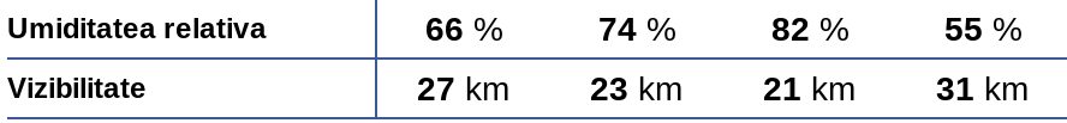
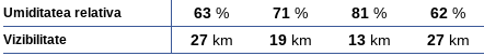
[425,10,502,48] 66% -> [194,4,229,22] 63%
[598,10,675,48] 74% -> [273,4,308,22] 71%
[771,10,848,48] 82% -> [352,4,387,22] 81%
[944,10,1021,48] 55% -> [430,4,465,22] 62%
[590,69,684,107] 23 km -> [269,31,312,48] 19 km
[763,69,857,107] 21 km -> [348,31,390,48] 13 km
[936,69,1030,107] 31 km -> [427,31,469,48] 27 km

